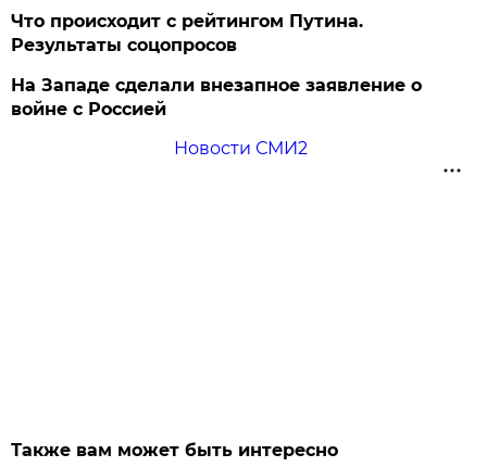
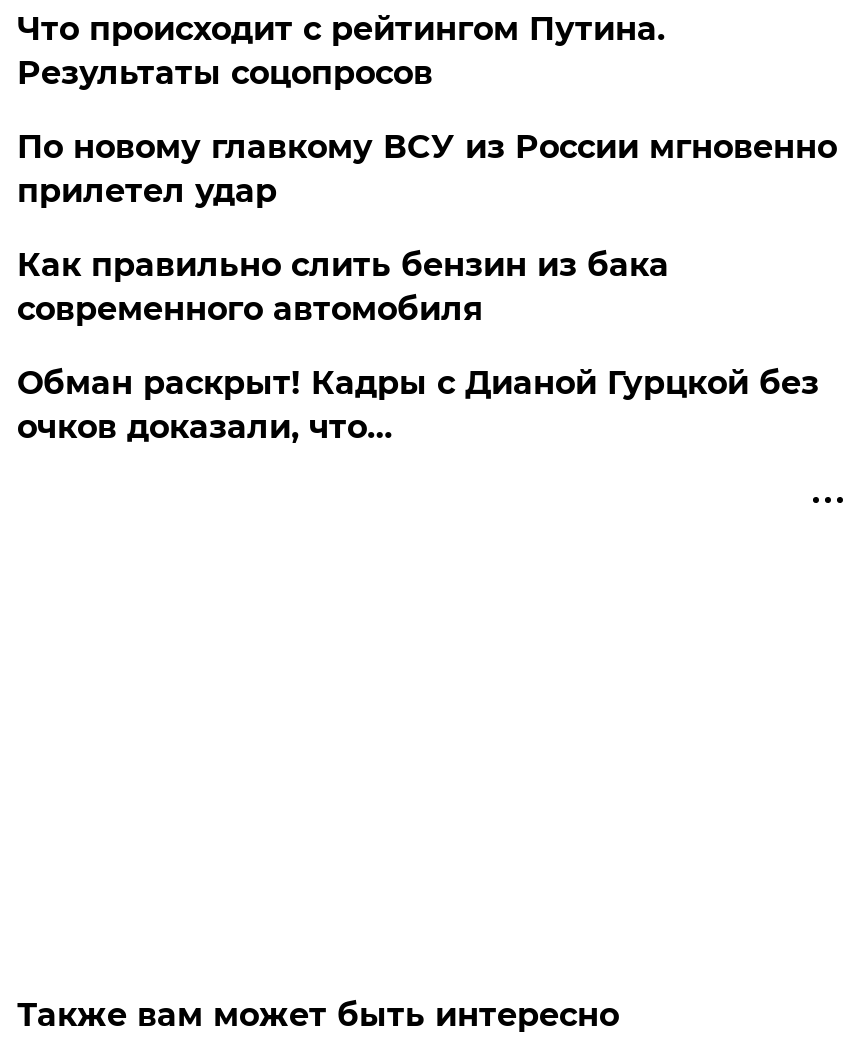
[11,75,422,159] На Западе сделали внезапное заявление о | войне с Россией | Новости СМИ2 -> [17,128,837,446] По новому главкому ВСУ из России мгновенно | прилетел удар | Как правильно слить бензин из бака | современного автомобиля | Обман раскрыт! Кадры с Дианой Гурцкой без | очков доказали, что…

